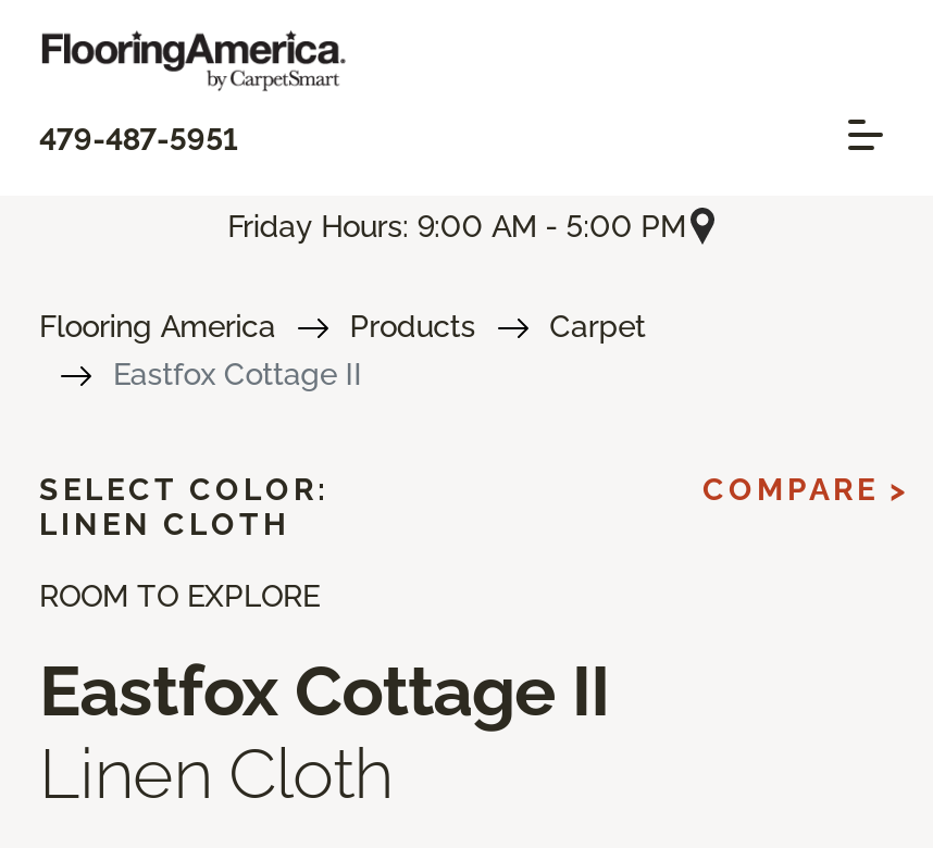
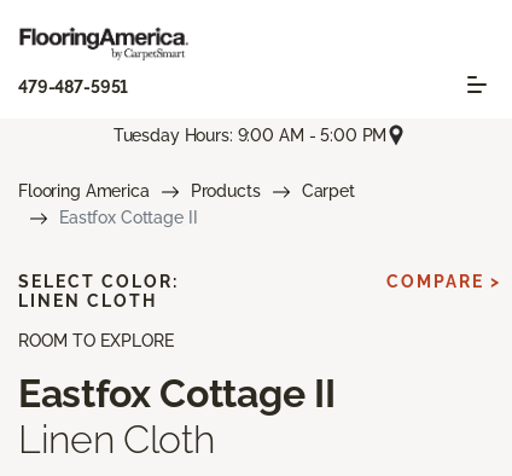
[228,208,686,243] Friday Hours: 9:00 AM - 5:00 PM -> [113,125,387,145] Tuesday Hours: 9:00 AM - 5:00 PM

